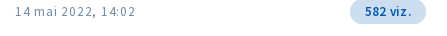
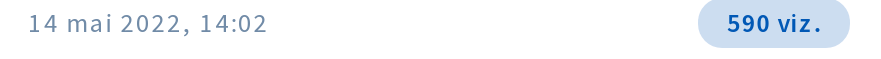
[365,3,411,20] 582 viz. -> [727,5,820,39] 590 viz.

